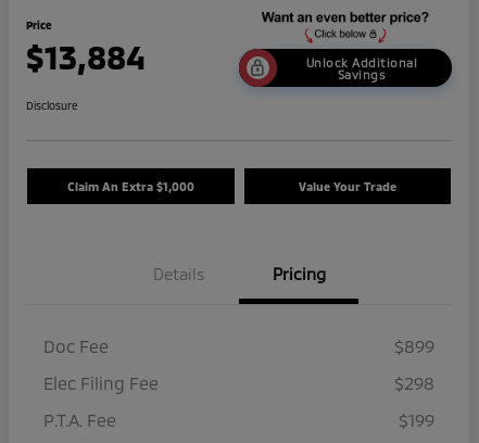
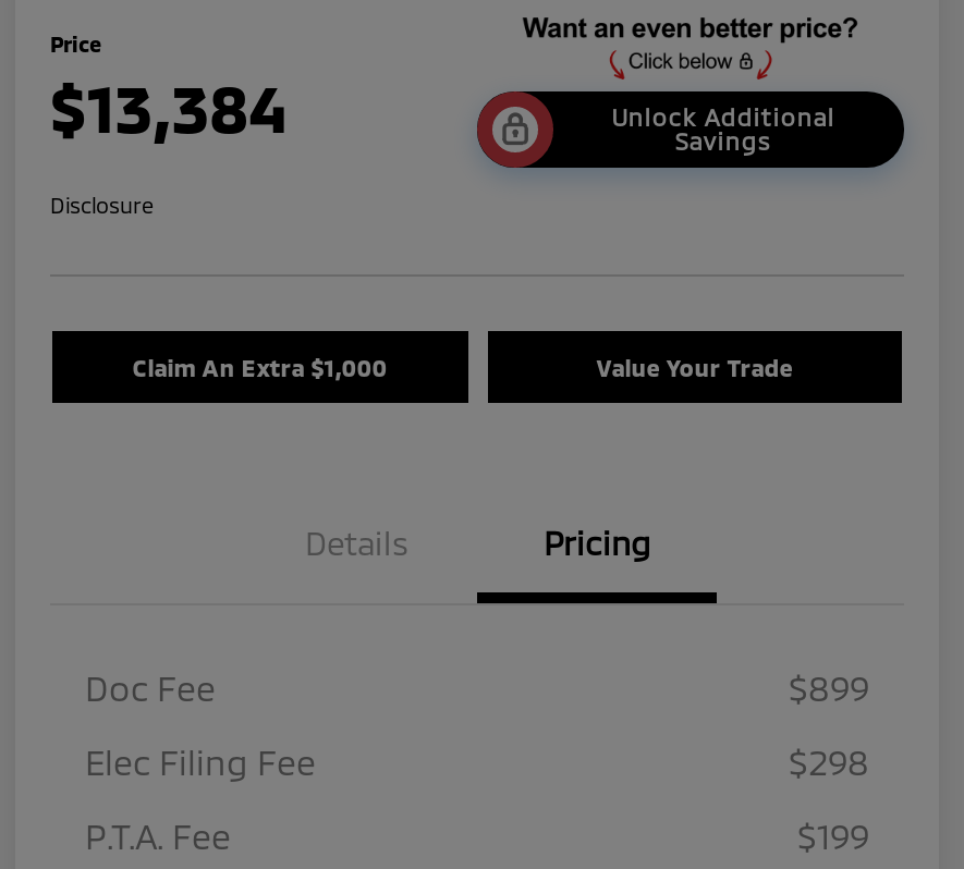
[26,37,146,76] $13,884 -> [50,68,288,146] $13,384

